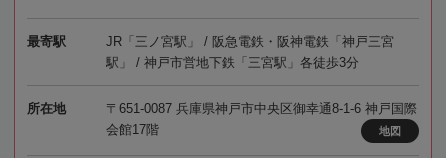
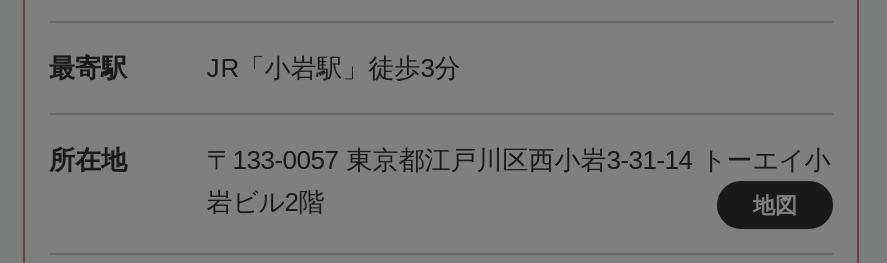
[106,34,394,70] JR「三ノ宮駅」 / 阪急電鉄・阪神電鉄「神戸三宮 | 駅」 / 神戸市営地下鉄「三宮駅」各徒歩3分 -> [206,54,460,84] JR「小岩駅」徒歩3分
[106,101,417,137] 〒651-0087 兵庫県神戸市中央区御幸通8-1-6 神戸国際 | 会館17階 -> [206,146,830,218] 〒133-0057 東京都江戸川区西小岩3-31-14 トーエイ小 | 岩ビル2階

